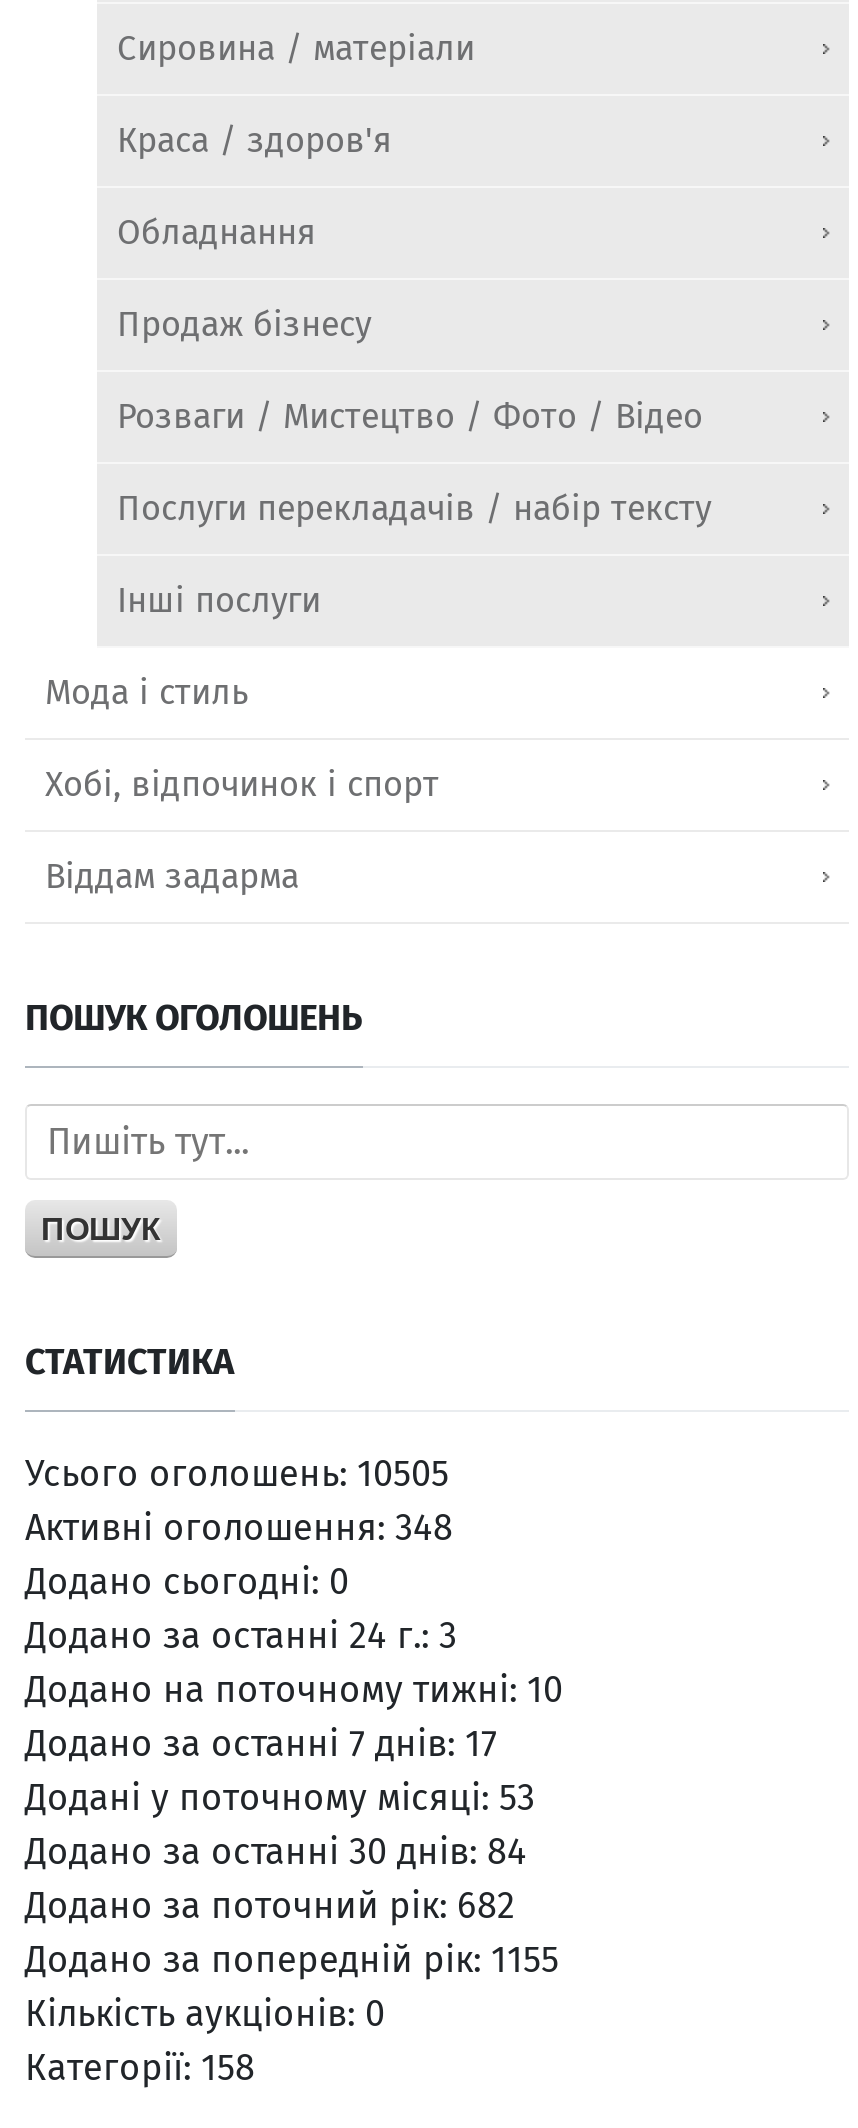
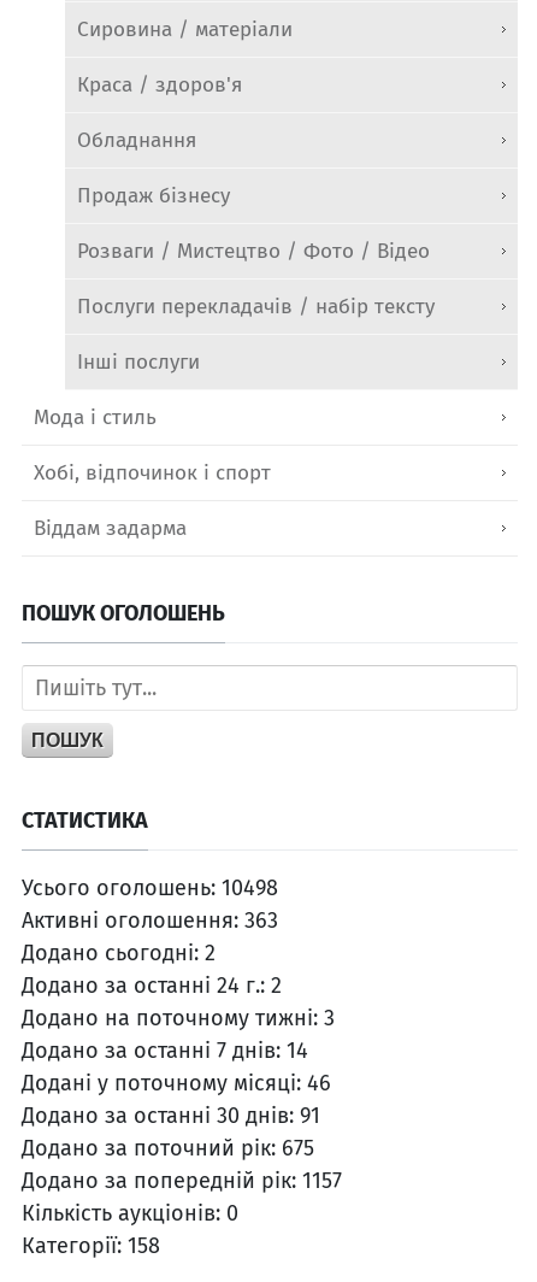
[25,1451,449,1495] Усього оголошень: 10505 -> [22,874,278,901] Усього оголошень: 10498
[25,1505,453,1549] Активні оголошення: 348 -> [22,907,278,933] Активні оголошення: 363
[25,1559,349,1603] Додано сьогодні: 0 -> [22,939,216,966] Додано сьогодні: 2
[25,1613,457,1657] Додано за останні 24 г.: 3 -> [22,972,282,998] Додано за останні 24 г.: 2
[25,1667,563,1711] Додано на поточному тижні: 10 -> [22,1004,335,1031] Додано на поточному тижні: 3
[25,1721,497,1765] Додано за останні 7 днів: 17 -> [22,1037,308,1063] Додано за останні 7 днів: 14
[25,1775,535,1819] Додані у поточному місяці: 53 -> [22,1069,331,1096] Додані у поточному місяці: 46
[25,1829,527,1873] Додано за останні 30 днів: 84 -> [22,1102,320,1128] Додано за останні 30 днів: 91
[25,1883,515,1927] Додано за поточний рік: 682 -> [22,1135,314,1161] Додано за поточний рік: 675
[25,1937,559,1981] Додано за попередній рік: 1155 -> [22,1167,342,1194] Додано за попередній рік: 1157

